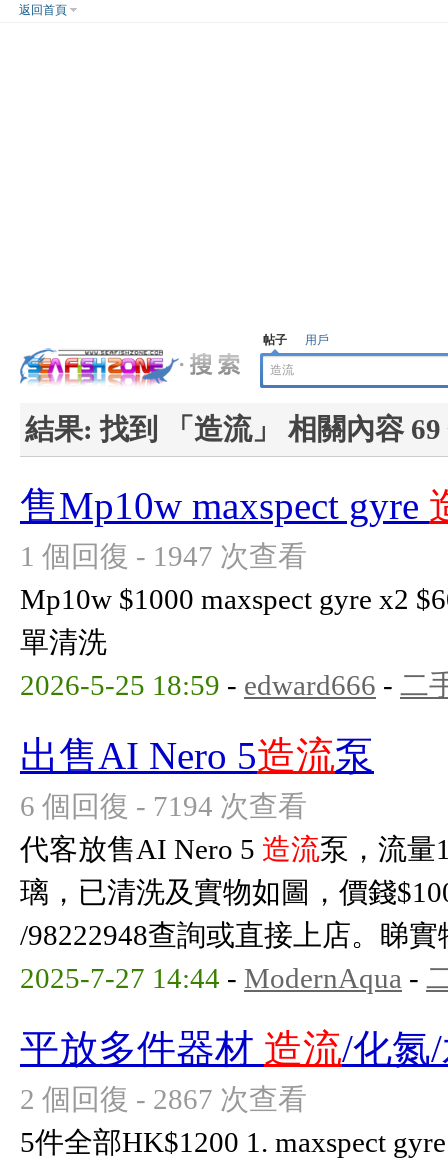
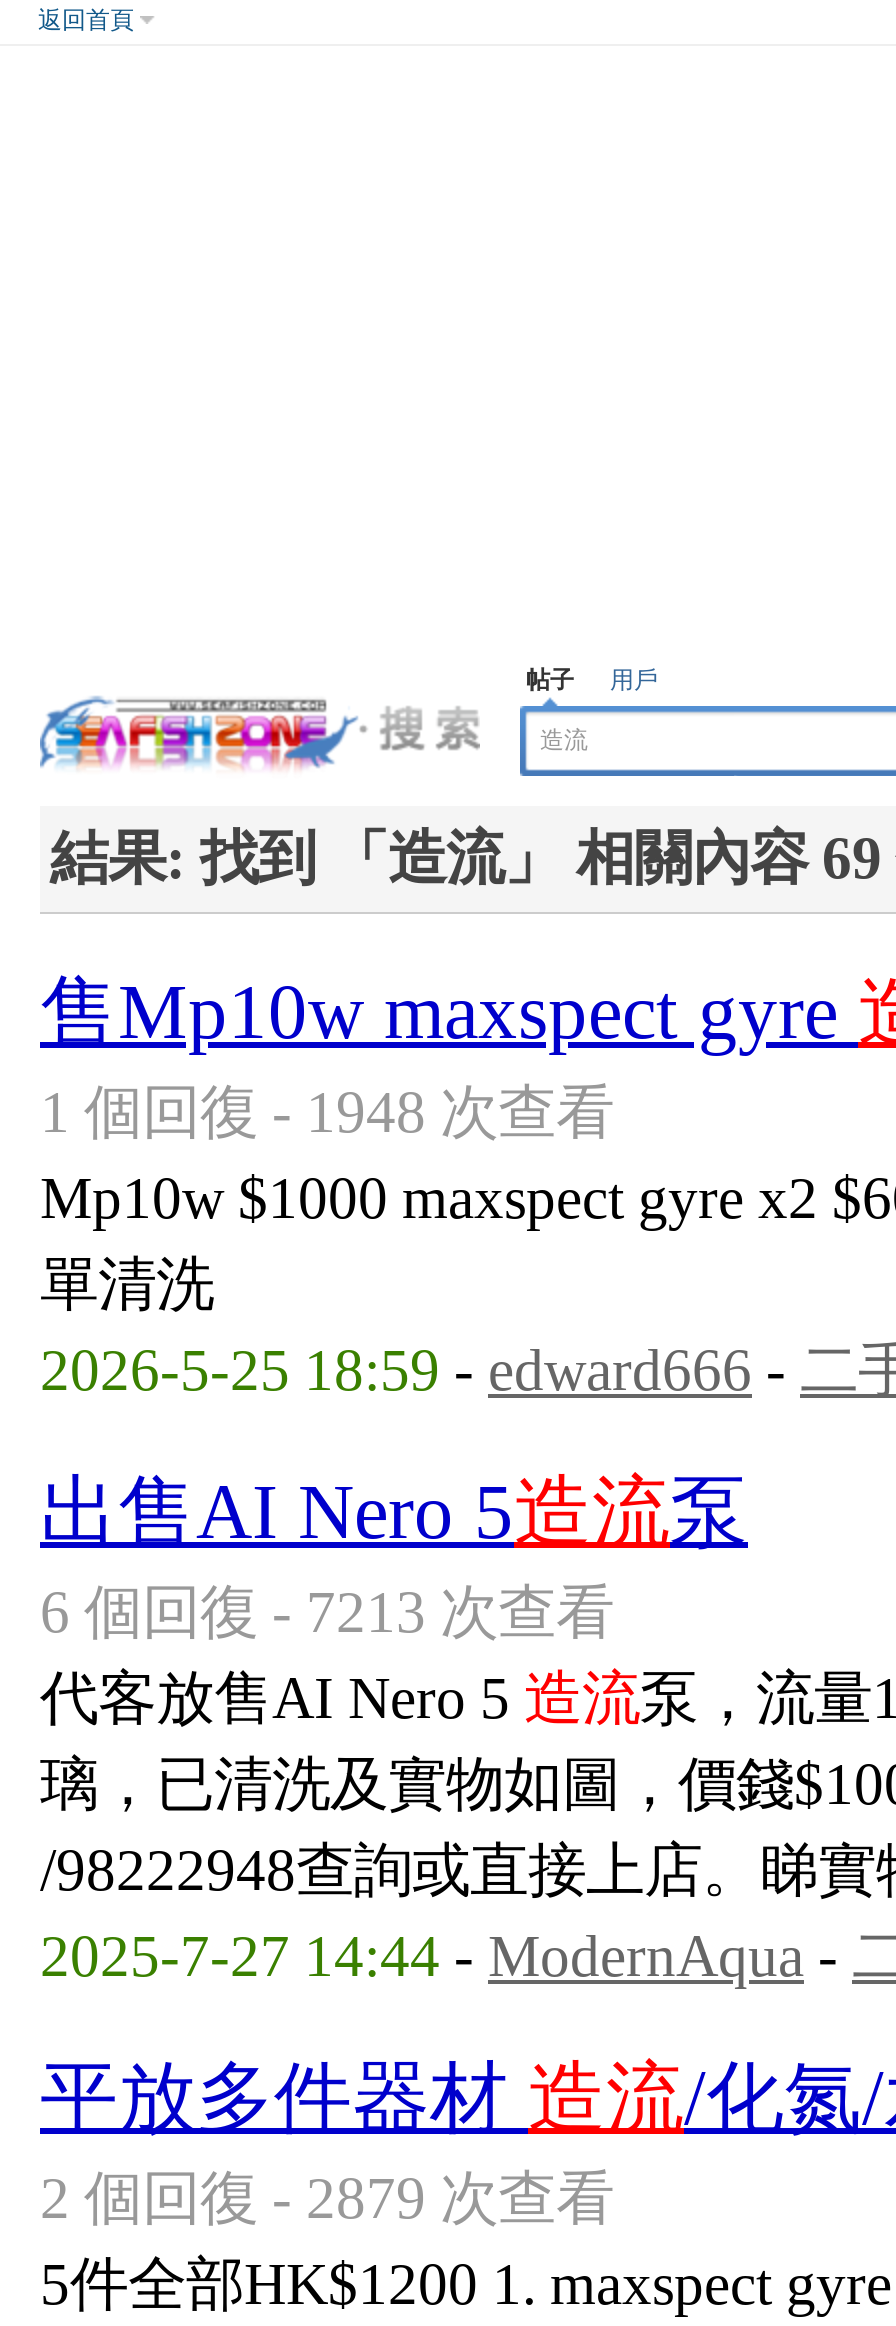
[20,540,307,572] 1 個回復 - 1947 次查看 -> [40,1080,614,1144] 1 個回復 - 1948 次查看
[20,790,307,822] 6 個回復 - 7194 次查看 -> [40,1580,614,1644] 6 個回復 - 7213 次查看
[20,1083,307,1115] 2 個回復 - 2867 次查看 -> [40,2166,614,2230] 2 個回復 - 2879 次查看

